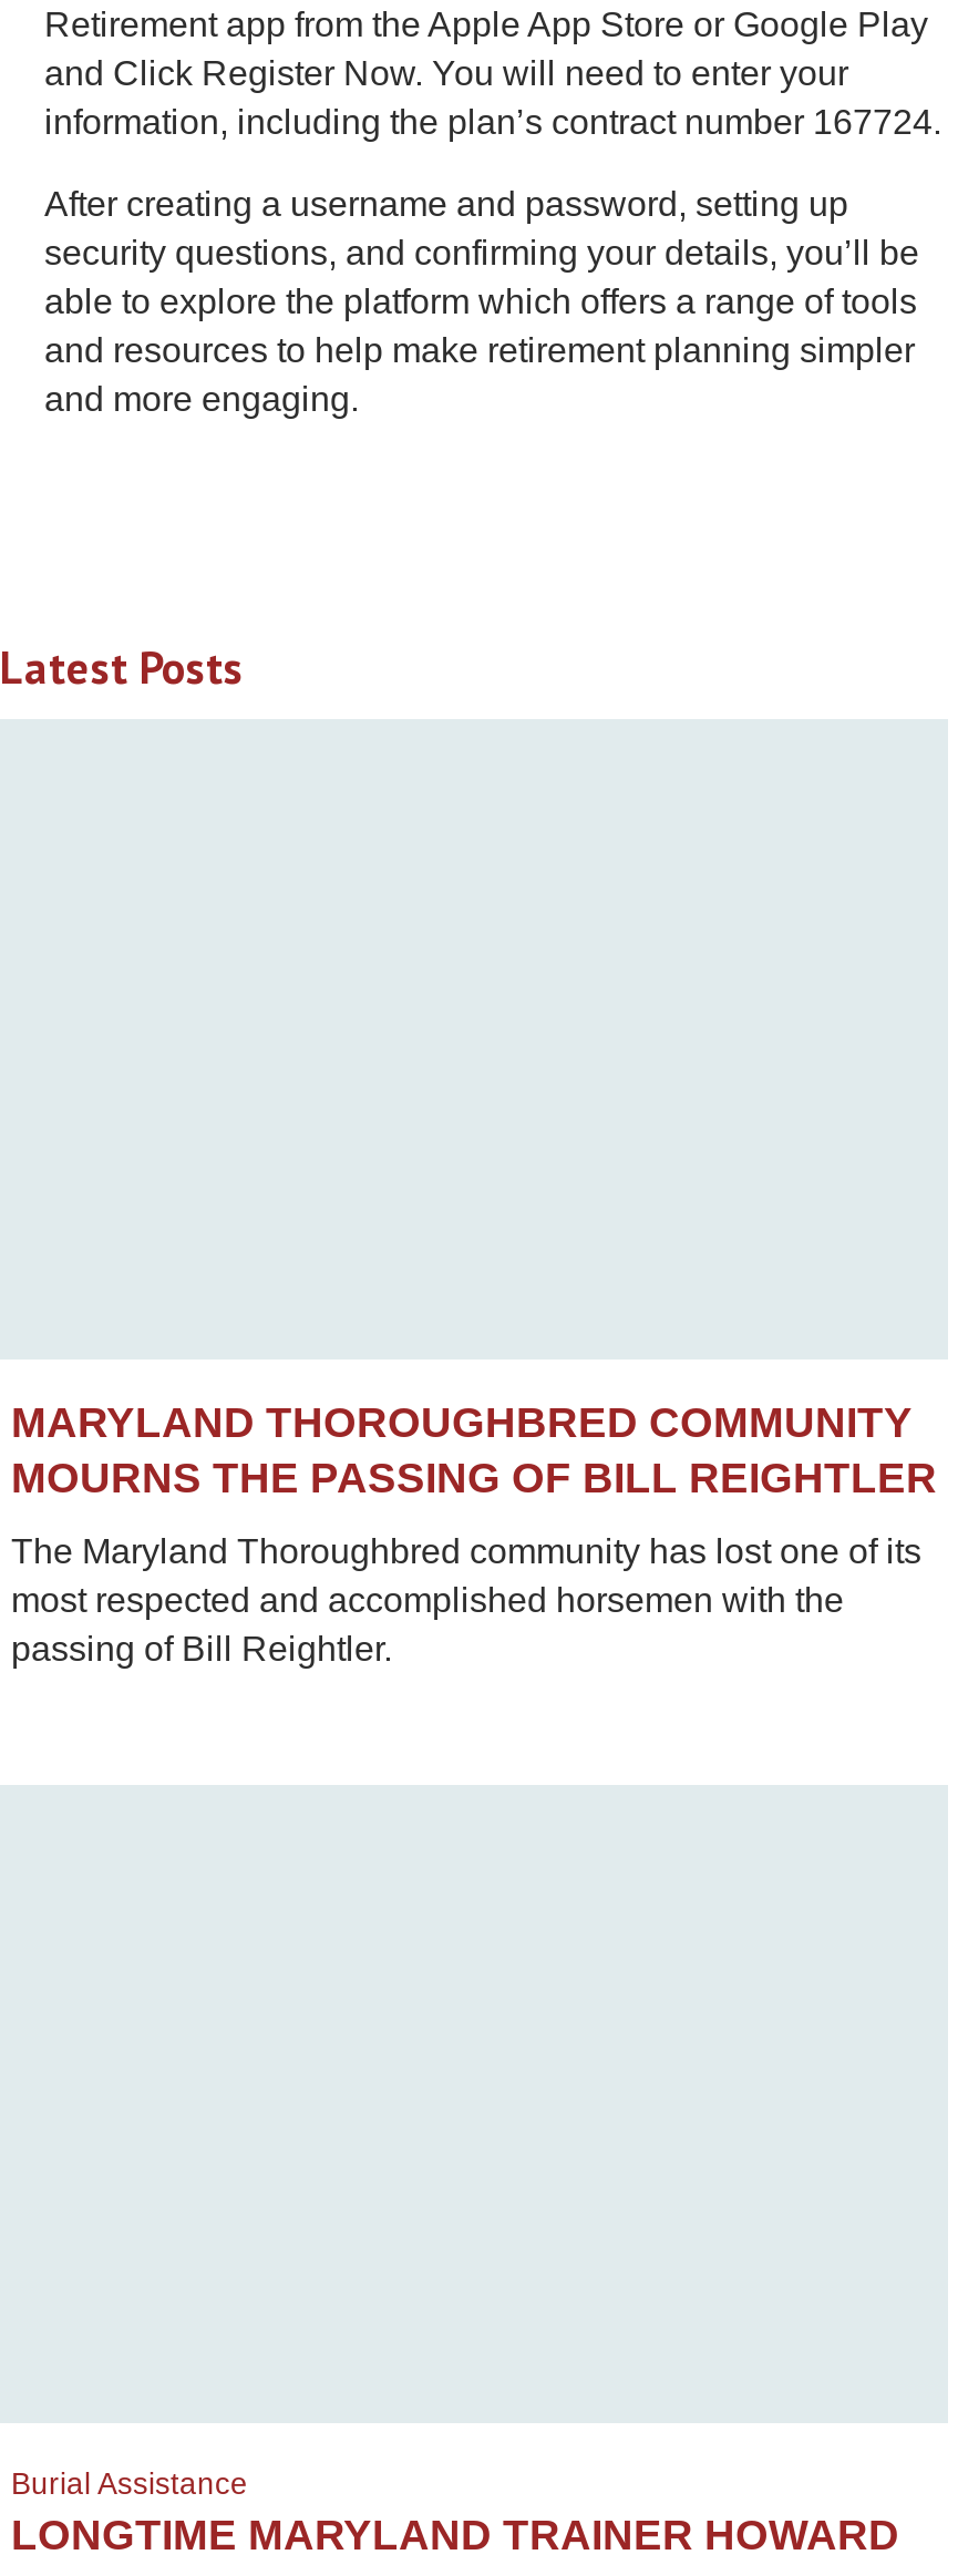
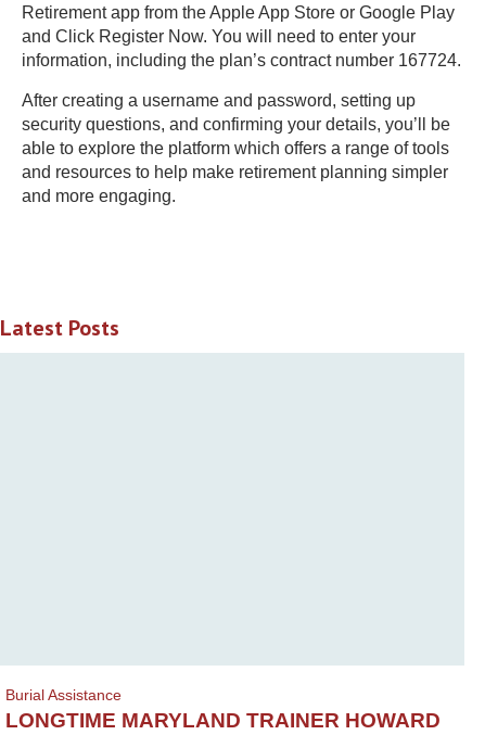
[11,1399,937,1667] MARYLAND THOROUGHBRED COMMUNITY | MOURNS THE PASSING OF BILL REIGHTLER | The Maryland Thoroughbred community has lost one of its | most respected and accomplished horsemen with the | passing of Bill Reightler. -> none

